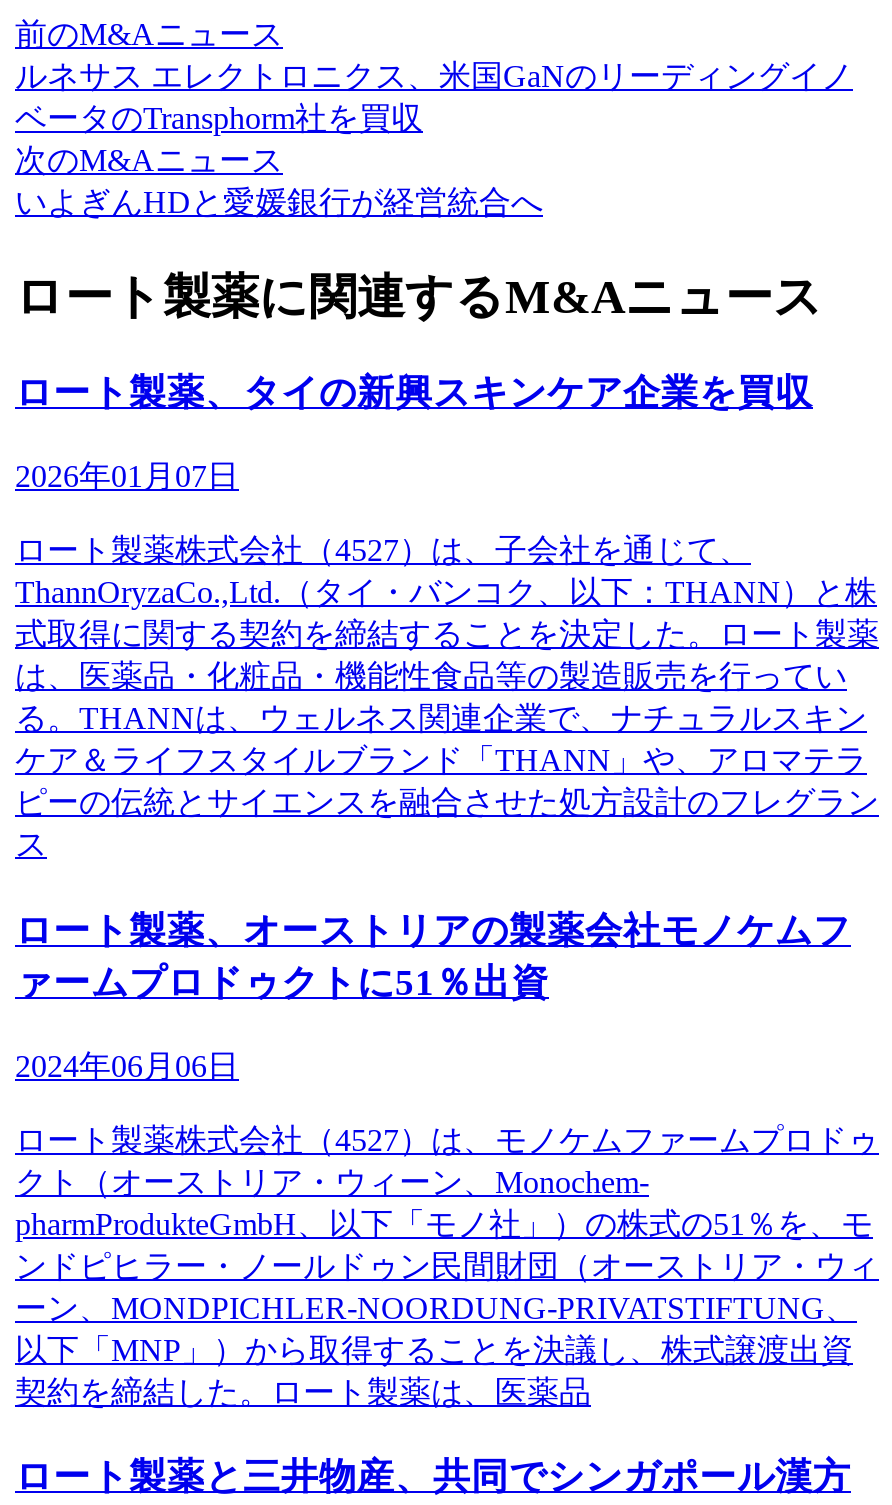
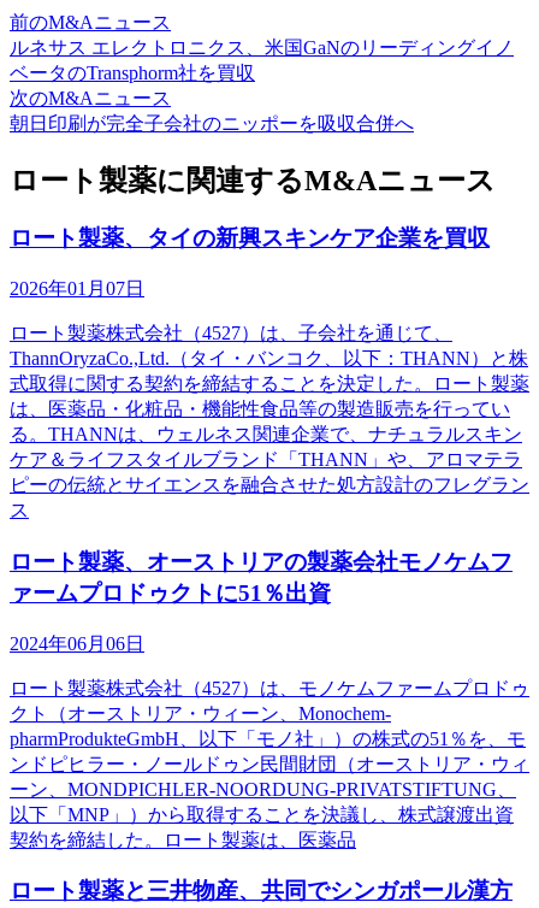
[15,184,543,218] いよぎんHDと愛媛銀行が経営統合へ -> [10,113,414,133] 朝日印刷が完全子会社のニッポーを吸収合併へ

